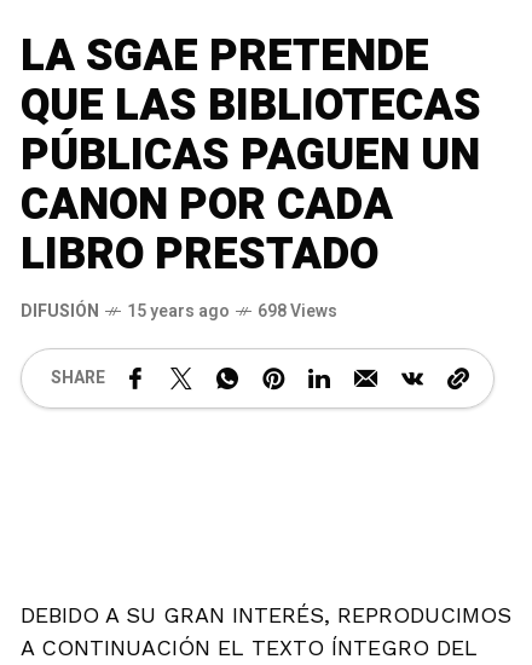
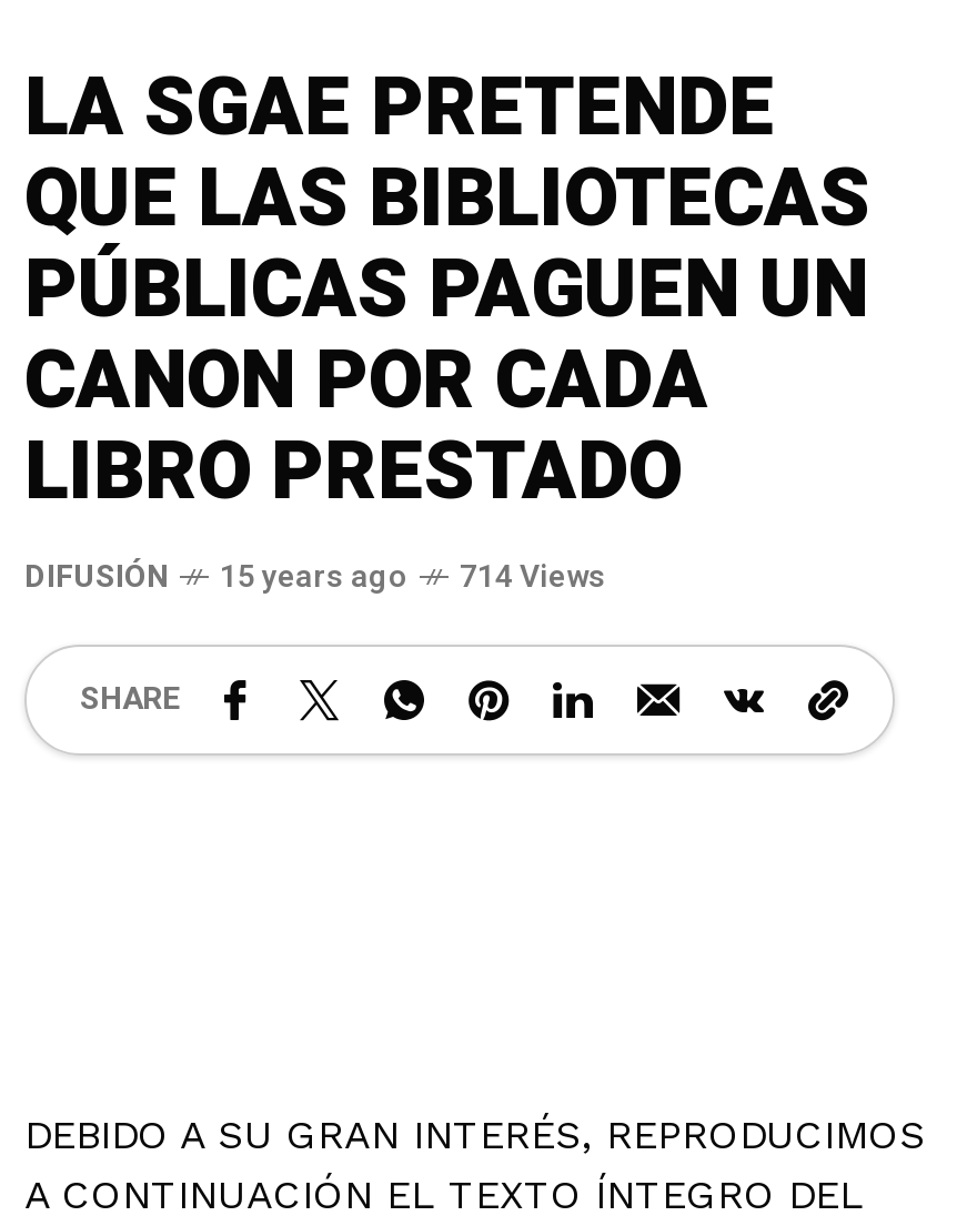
[21,298,337,324] DIFUSIÓN 15 years ago 698 Views -> [24,553,606,600] DIFUSIÓN 15 years ago 714 Views

